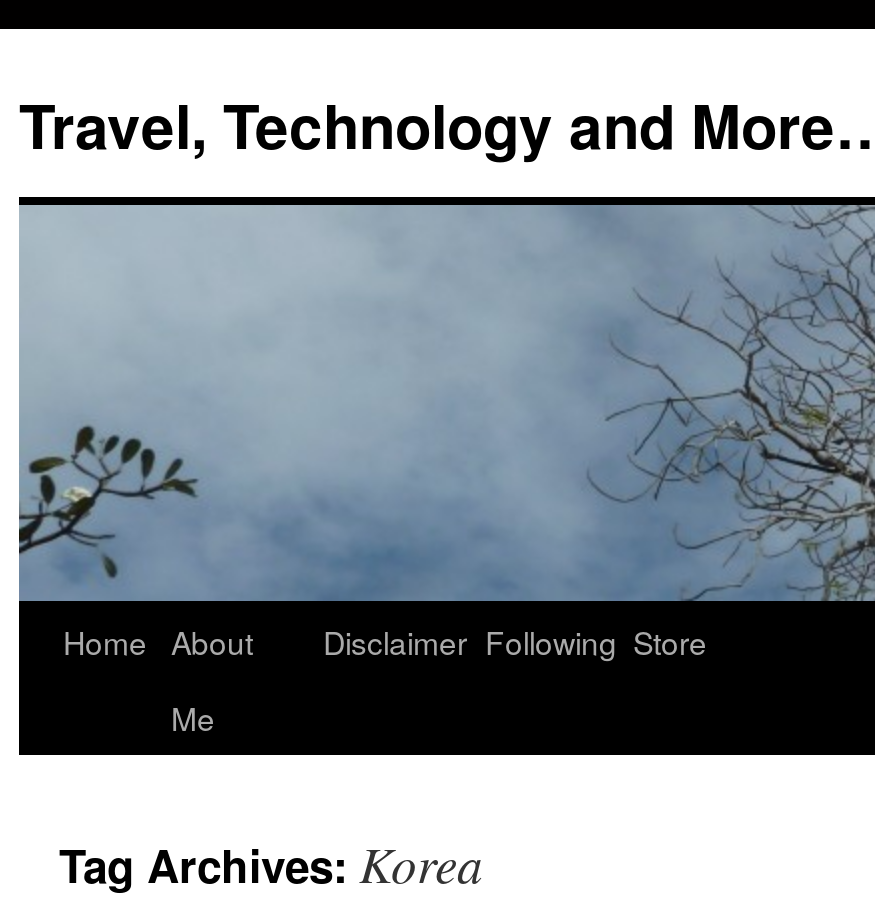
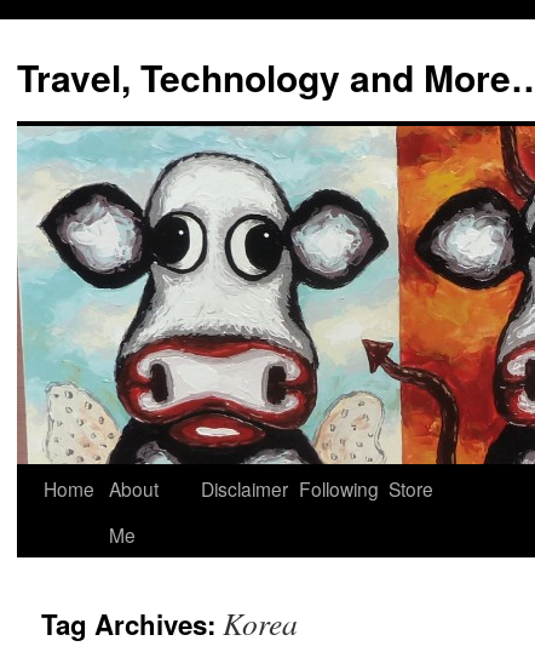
[17,203,869,603] [image] -> [16,125,531,465] [image]

